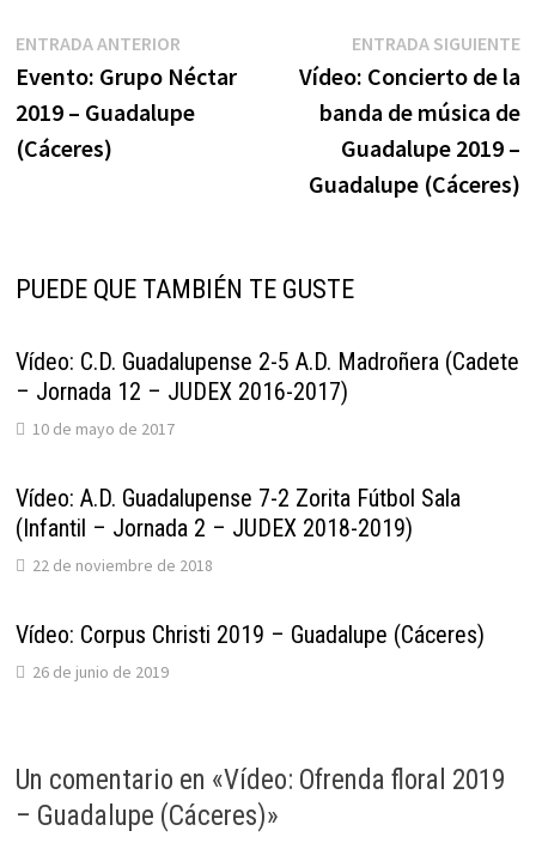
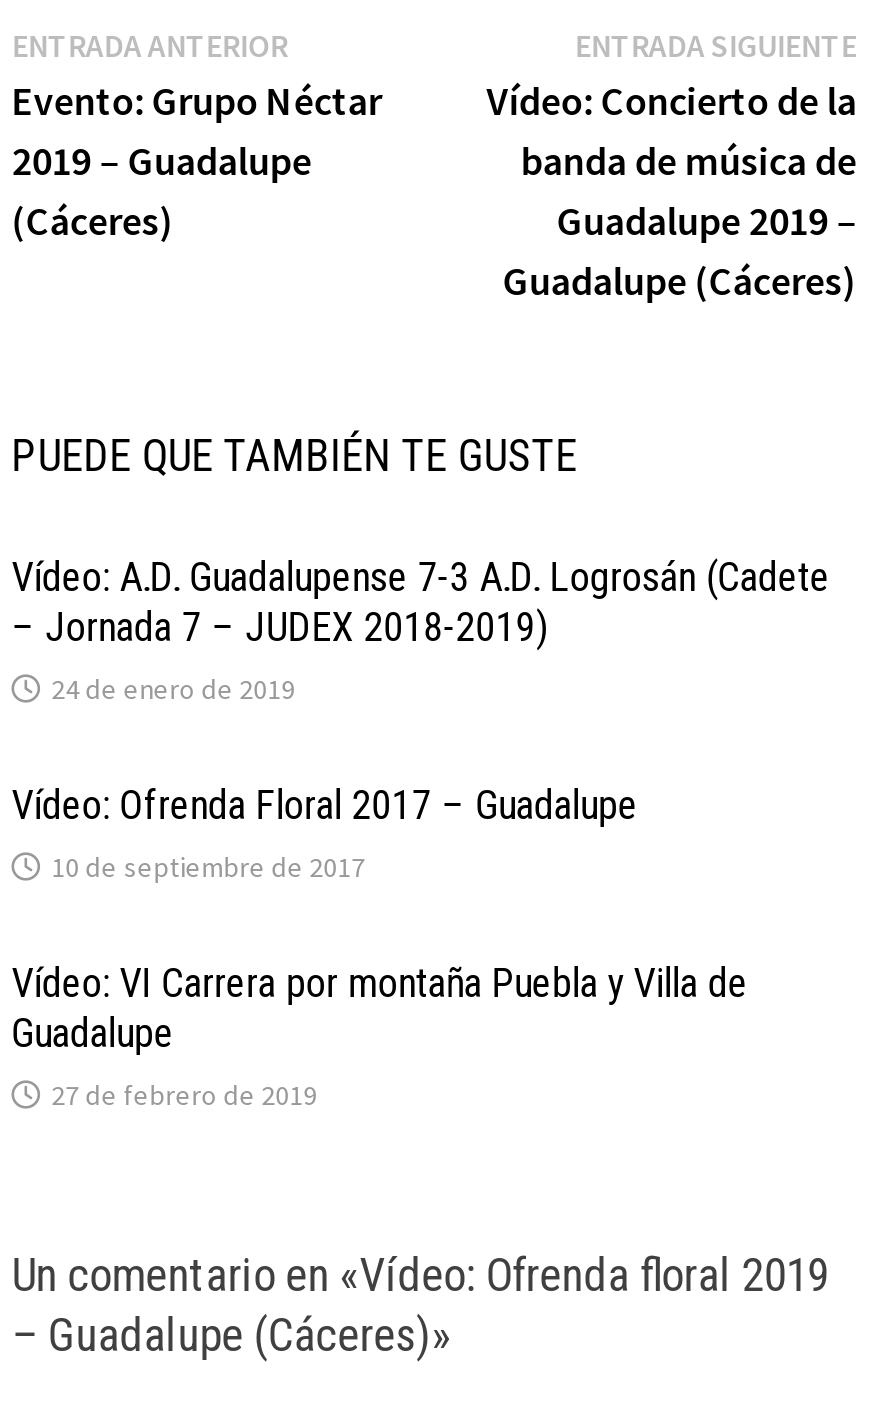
[15,347,519,439] Vídeo: C.D. Guadalupense 2-5 A.D. Madroñera (Cadete | – Jornada 12 – JUDEX 2016-2017) | 10 de mayo de 2017 -> [12,553,830,707] Vídeo: A.D. Guadalupense 7-3 A.D. Logrosán (Cadete | – Jornada 7 – JUDEX 2018-2019) | 24 de enero de 2019
[15,484,460,576] Vídeo: A.D. Guadalupense 7-2 Zorita Fútbol Sala | (Infantil – Jornada 2 – JUDEX 2018-2019) | 22 de noviembre de 2018 -> [12,781,638,885] Vídeo: Ofrenda Floral 2017 – Guadalupe | 10 de septiembre de 2017
[15,620,484,683] Vídeo: Corpus Christi 2019 – Guadalupe (Cáceres) | 26 de junio de 2019 -> [12,959,748,1113] Vídeo: VI Carrera por montaña Puebla y Villa de | Guadalupe | 27 de febrero de 2019

